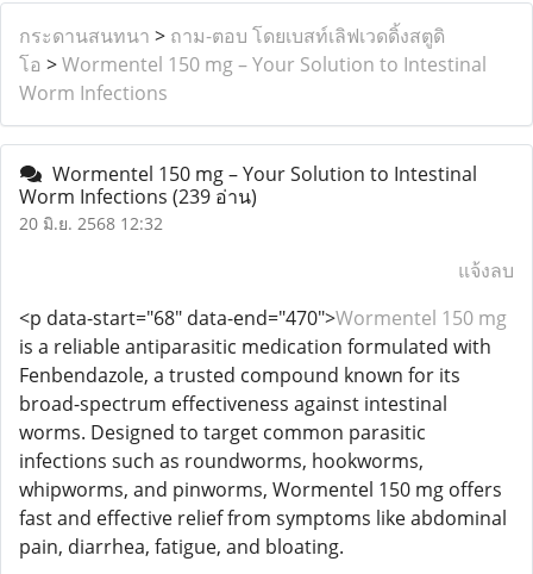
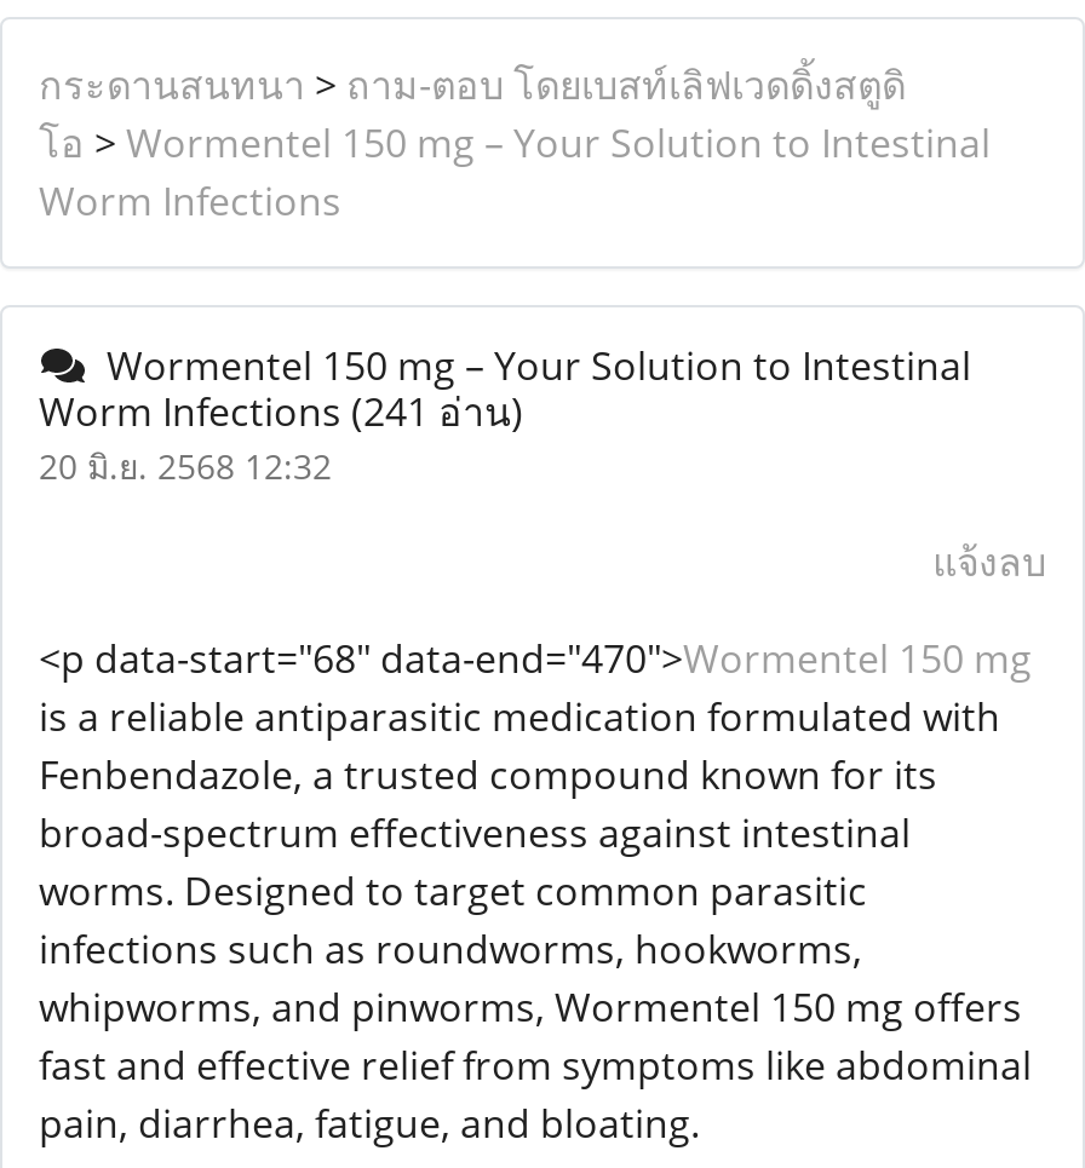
[19,183,257,210] Worm Infections (239 อ่าน) -> [39,385,523,438] Worm Infections (241 อ่าน)

